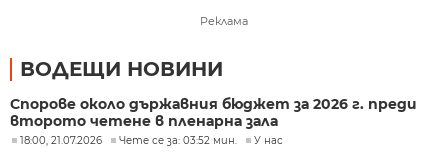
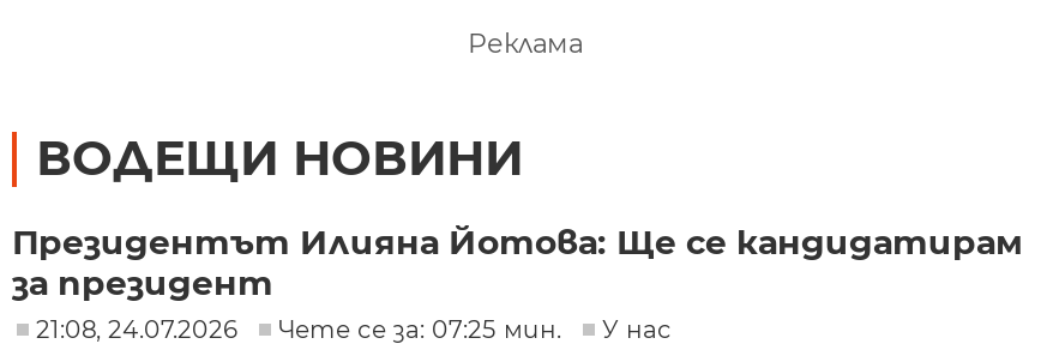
[10,95,417,147] Спорове около държавния бюджет за 2026 г. преди | второто четене в пленарна зала | 18:00, 21.07.2026 | Чете се за: 03:52 мин. -> [12,220,1022,344] Президентът Илияна Йотова: Ще се кандидатирам | за президент | 21:08, 24.07.2026 | Чете се за: 07:25 мин.

